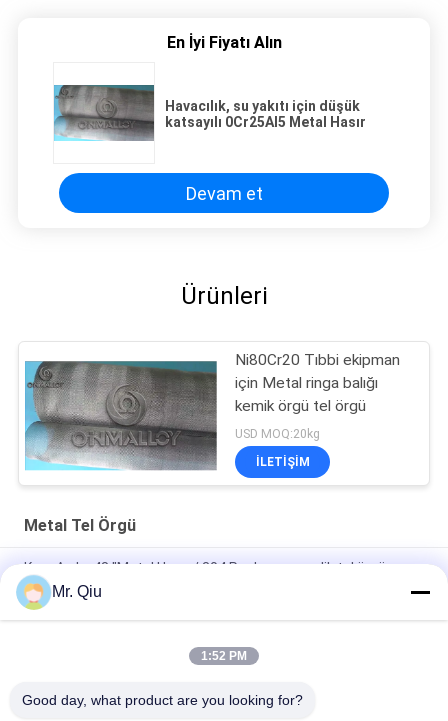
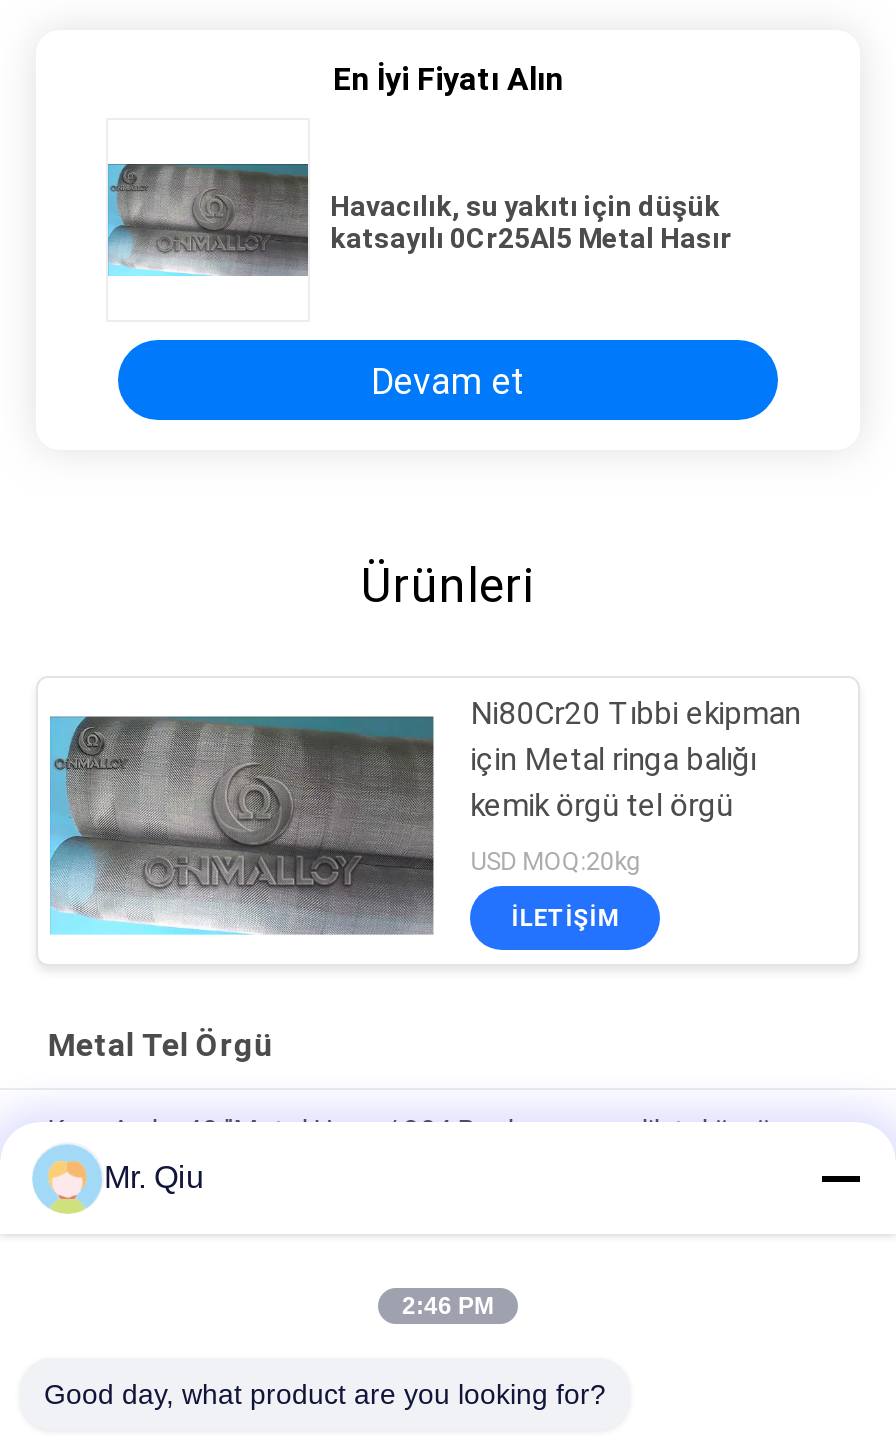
[201,649,247,663] 1:52 PM -> [402,1292,494,1320] 2:46 PM

